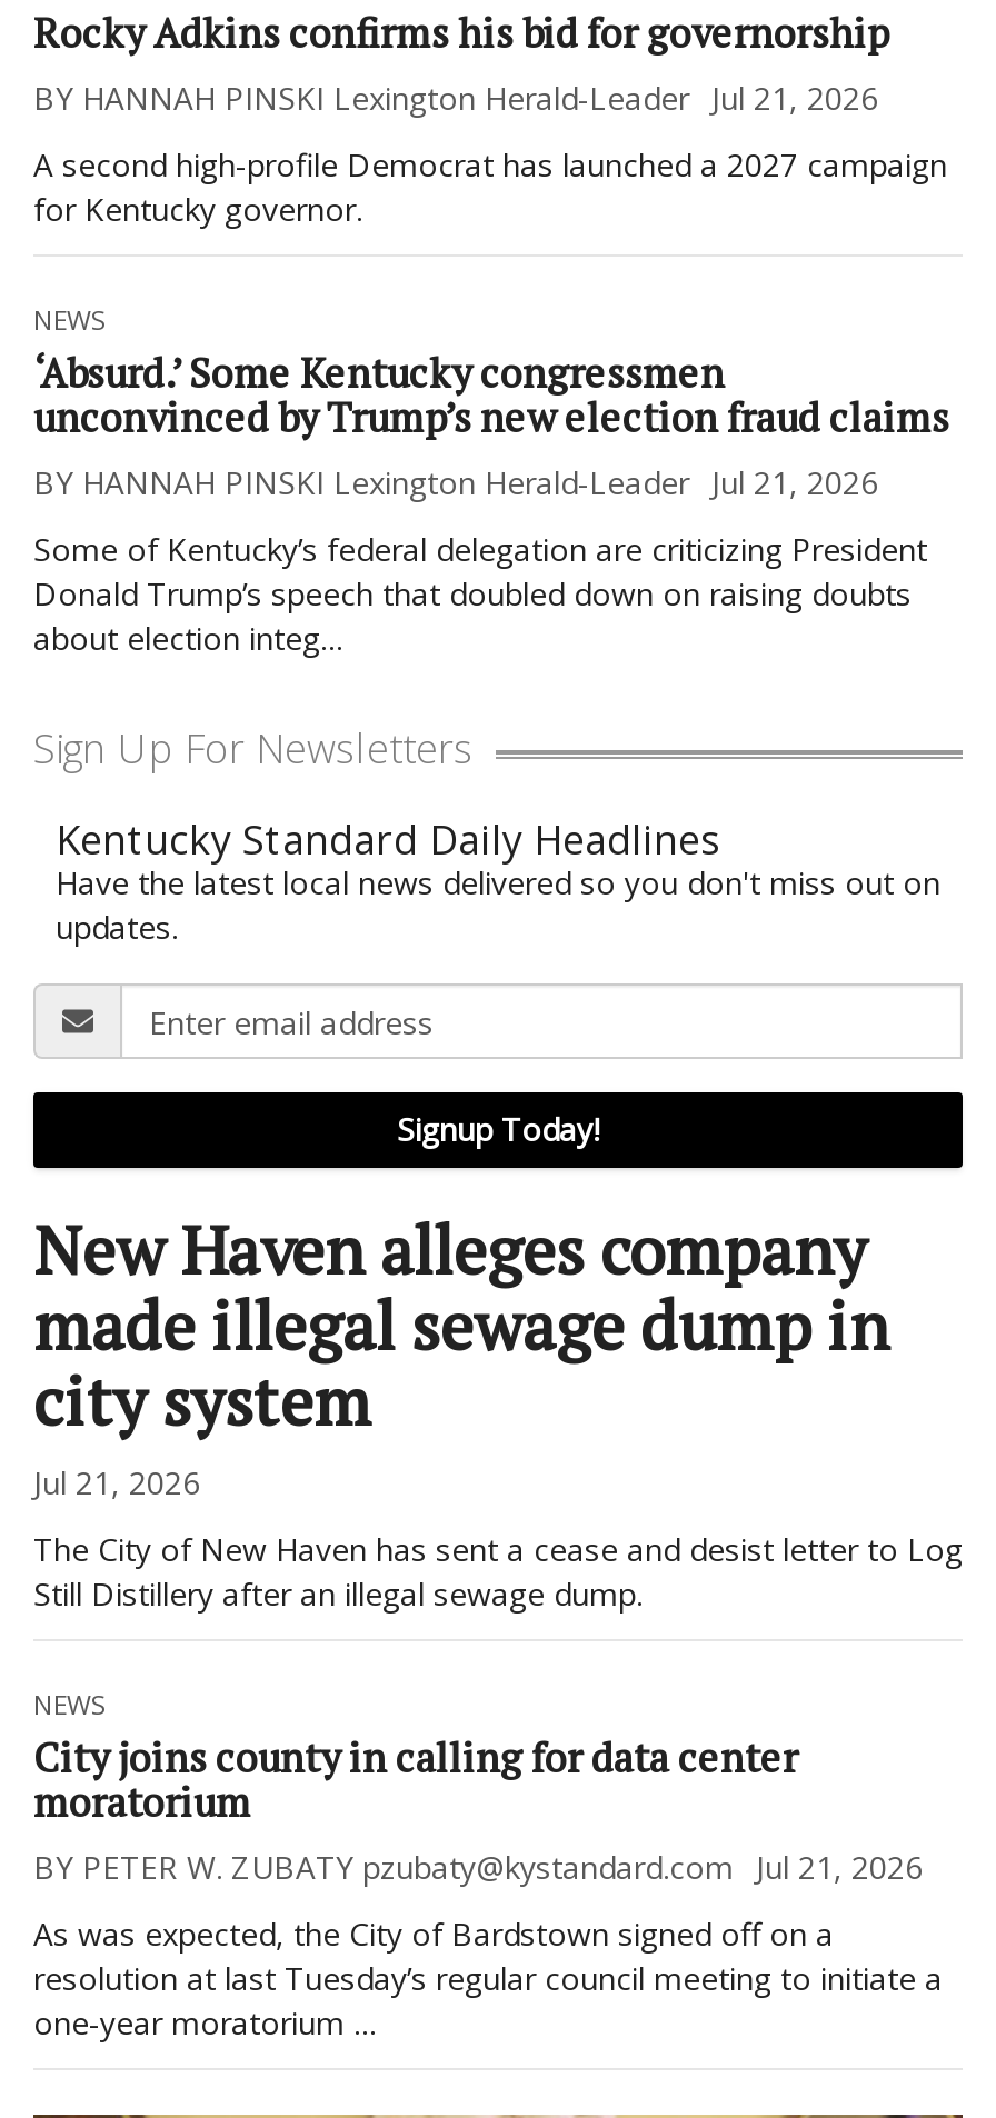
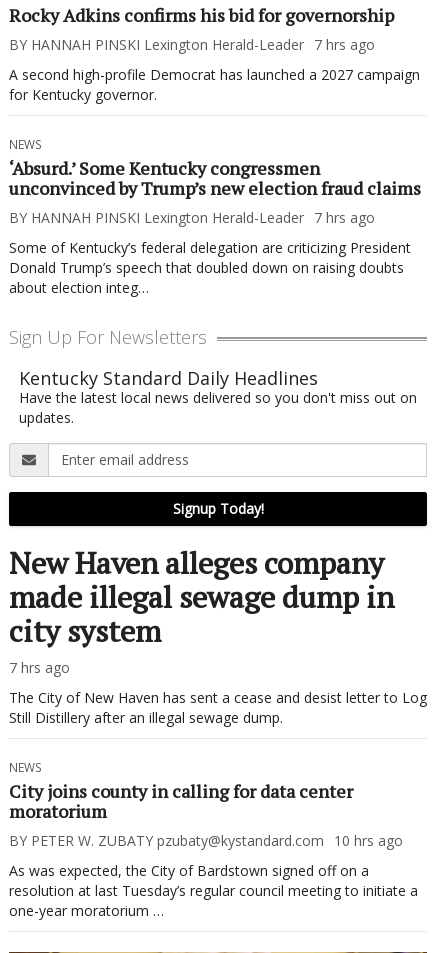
[33,77,878,120] BY HANNAH PINSKI Lexington Herald-Leader Jul 21, 2026 -> [9,35,375,54] BY HANNAH PINSKI Lexington Herald-Leader 7 hrs ago
[33,462,878,504] BY HANNAH PINSKI Lexington Herald-Leader Jul 21, 2026 -> [9,208,375,227] BY HANNAH PINSKI Lexington Herald-Leader 7 hrs ago
[33,1462,200,1504] Jul 21, 2026 -> [9,658,70,677] 7 hrs ago
[33,1846,923,1889] BY PETER W. ZUBATY pzubaty@kystandard.com Jul 21, 2026 -> [9,831,403,850] BY PETER W. ZUBATY pzubaty@kystandard.com 10 hrs ago

